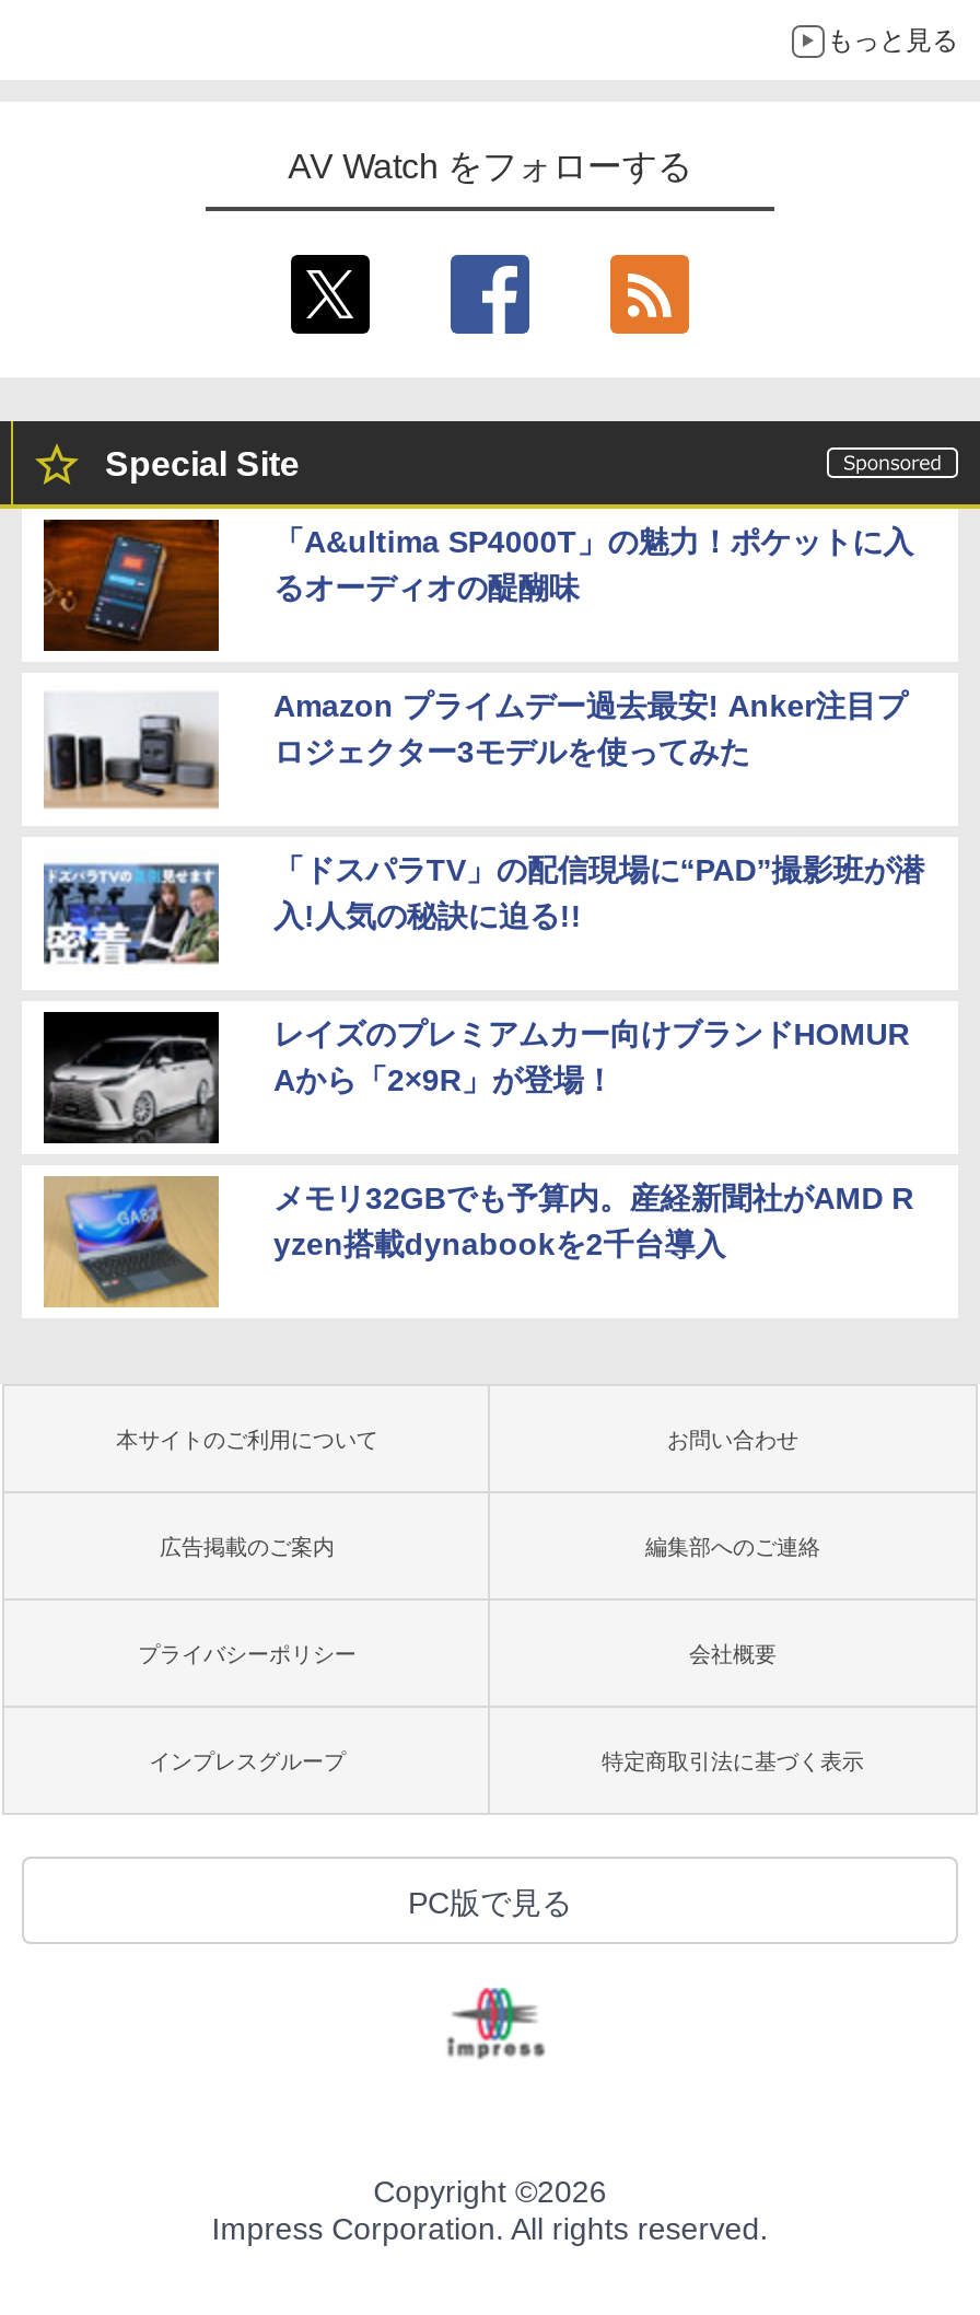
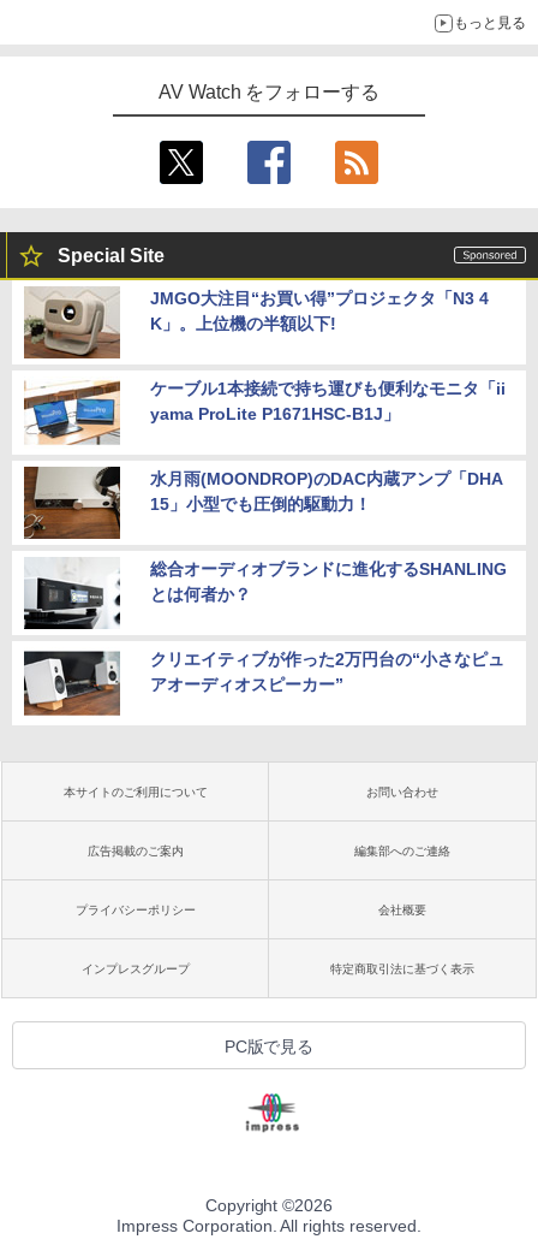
[42,517,913,651] [image] | 「A&ultima SP4000T」の魅力！ポケットに入 | るオーディオの醍醐味 -> [23,286,488,360] [image] | JMGO大注目“お買い得”プロジェクタ「N3 4 | K」。上位機の半額以下!
[44,689,907,808] [image] | Amazon プライムデー過去最安! Anker注目プ | ロジェクター3モデルを使ってみた -> [23,379,505,445] [image] | ケーブル1本接続で持ち運びも便利なモニタ「ii | yama ProLite P1671HSC-B1J」
[42,848,925,979] [image] | 「ドスパラTV」の配信現場に“PAD”撮影班が潜 | 入!人気の秘訣に迫る!! -> [23,466,503,540] [image] | 水月雨(MOONDROP)のDAC内蔵アンプ「DHA | 15」小型でも圧倒的駆動力！
[42,1010,909,1145] [image] | レイズのプレミアムカー向けブランドHOMUR | Aから「2×9R」が登場！ -> [23,557,506,629] [image] | 総合オーディオブランドに進化するSHANLING | とは何者か？
[44,1174,914,1310] [image] | メモリ32GBでも予算内。産経新聞社がAMD R | yzen搭載dynabookを2千台導入 -> [23,647,504,719] [image] | クリエイティブが作った2万円台の“小さなピュ | アオーディオスピーカー”

